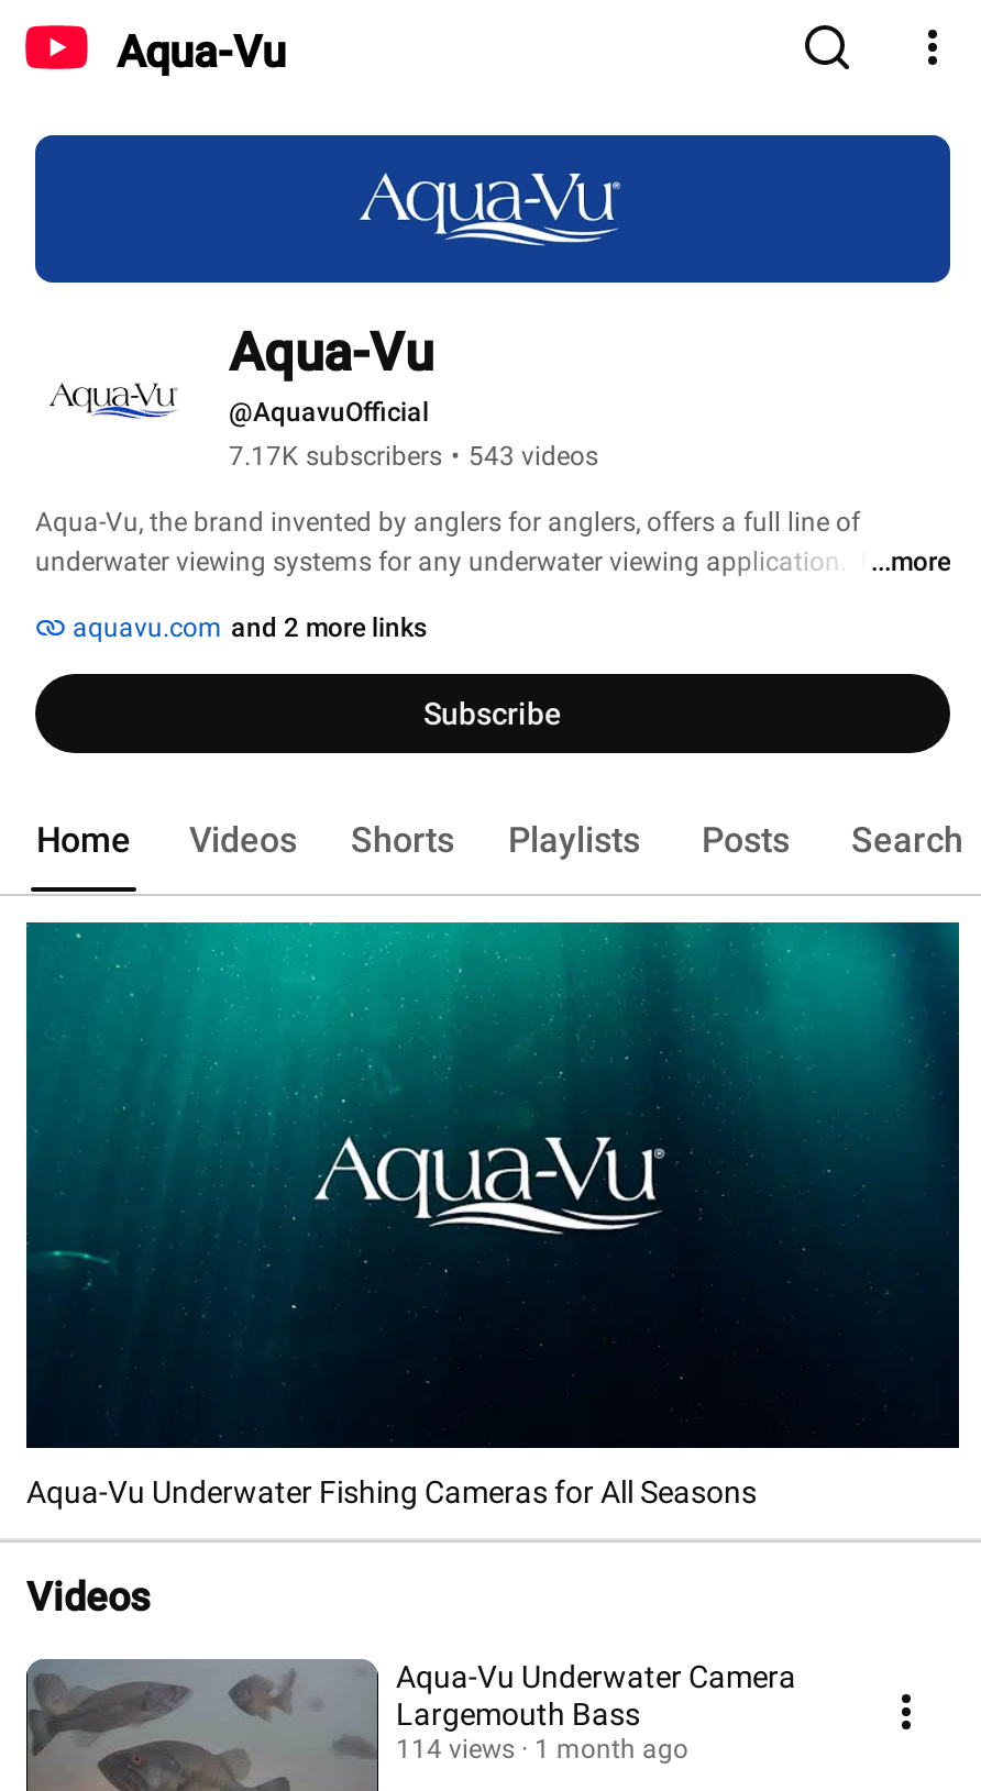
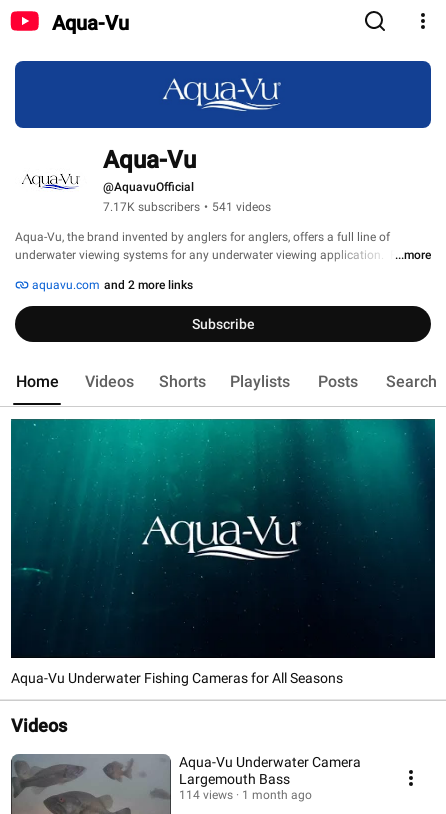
[229,441,598,472] 7.17K subscribers • 543 videos -> [103,200,271,214] 7.17K subscribers • 541 videos

